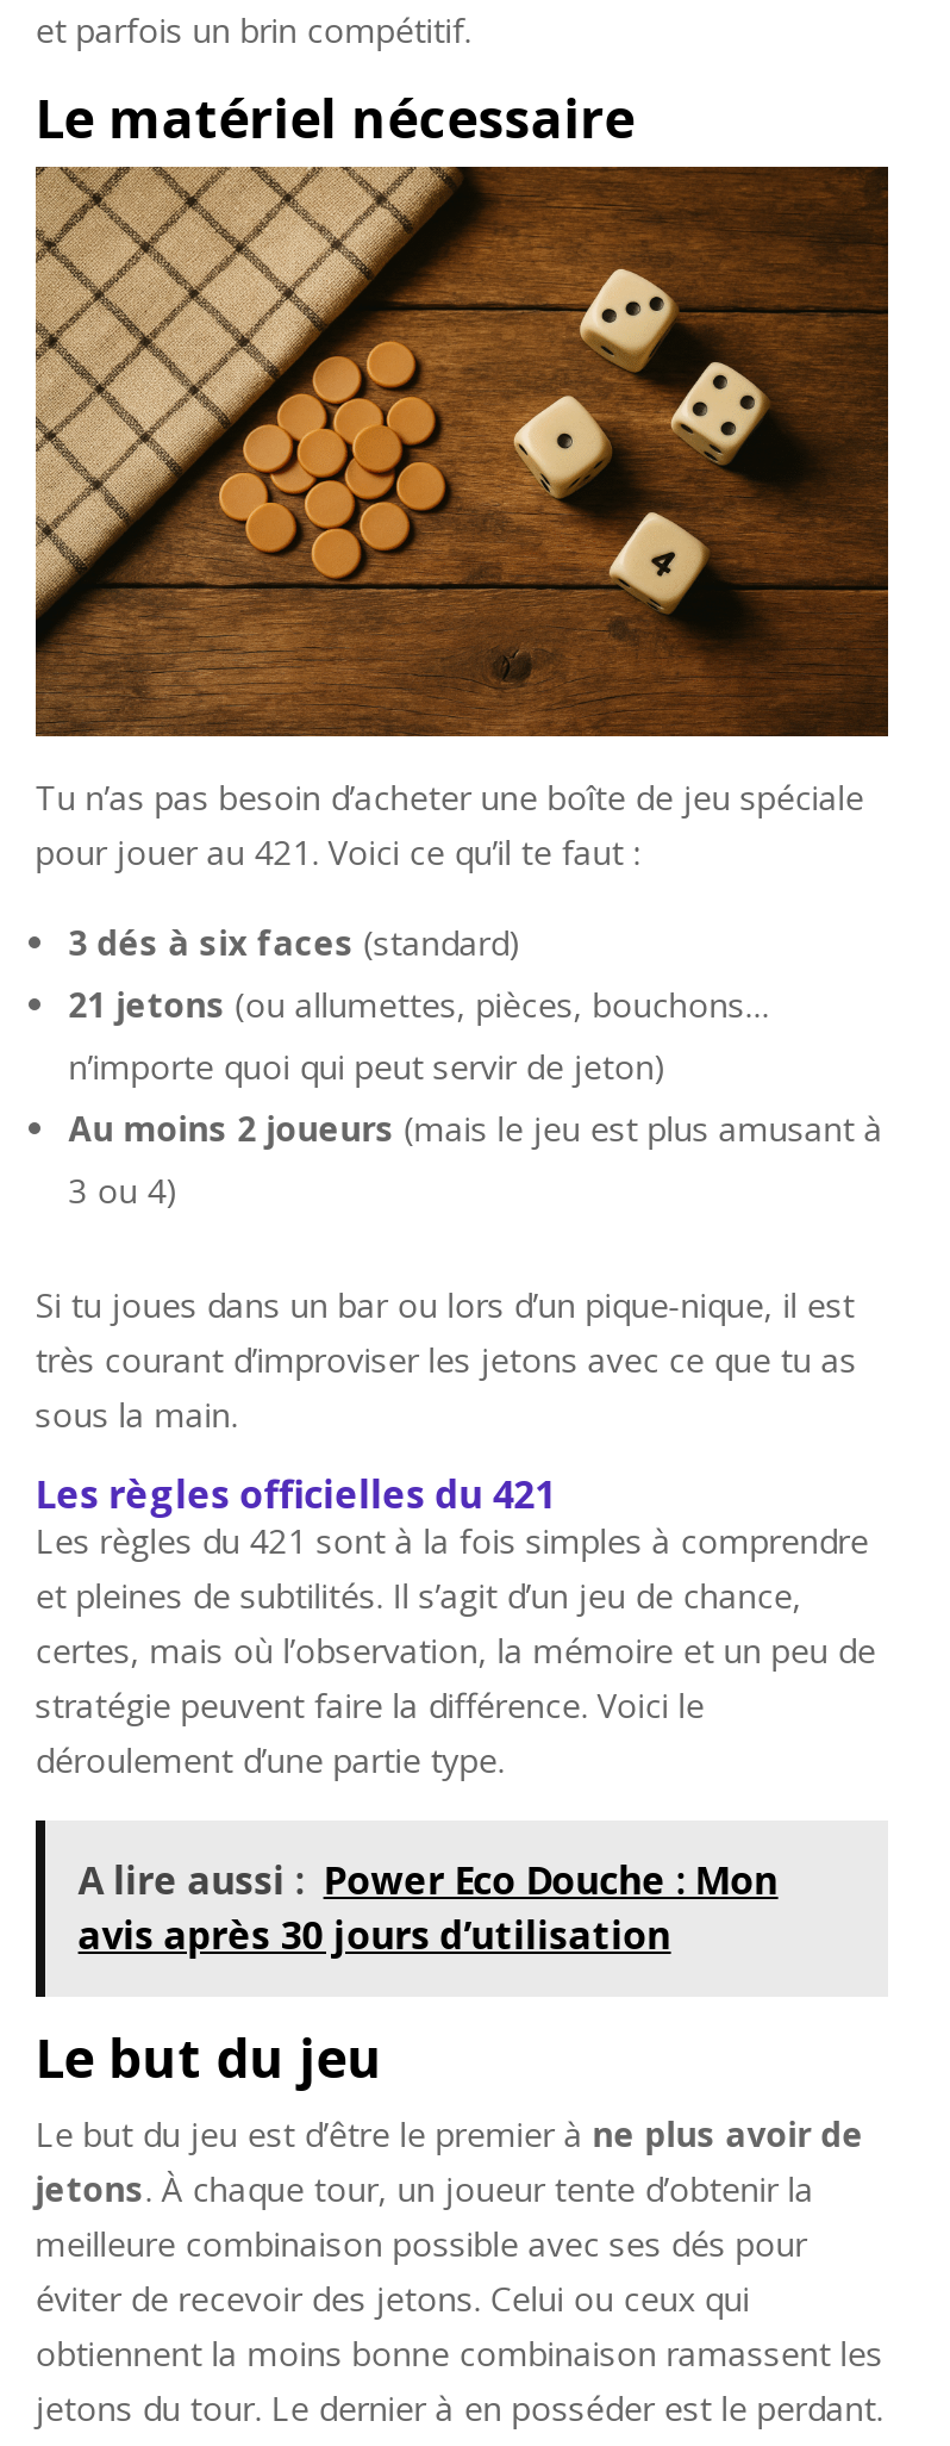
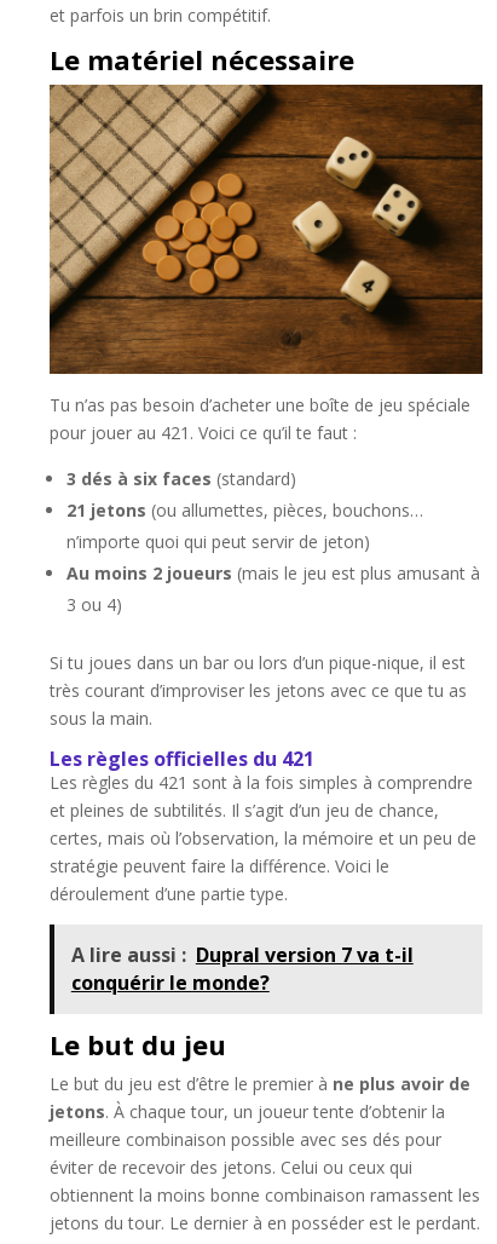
[78,1854,778,1961] A lire aussi : Power Eco Douche : Mon | avis après 30 jours d’utilisation -> [71,941,413,996] A lire aussi : Dupral version 7 va t-il | conquérir le monde?

